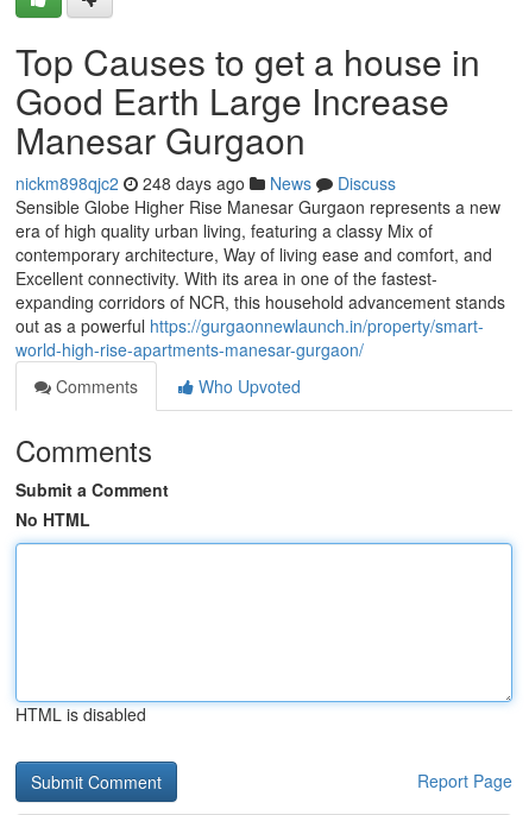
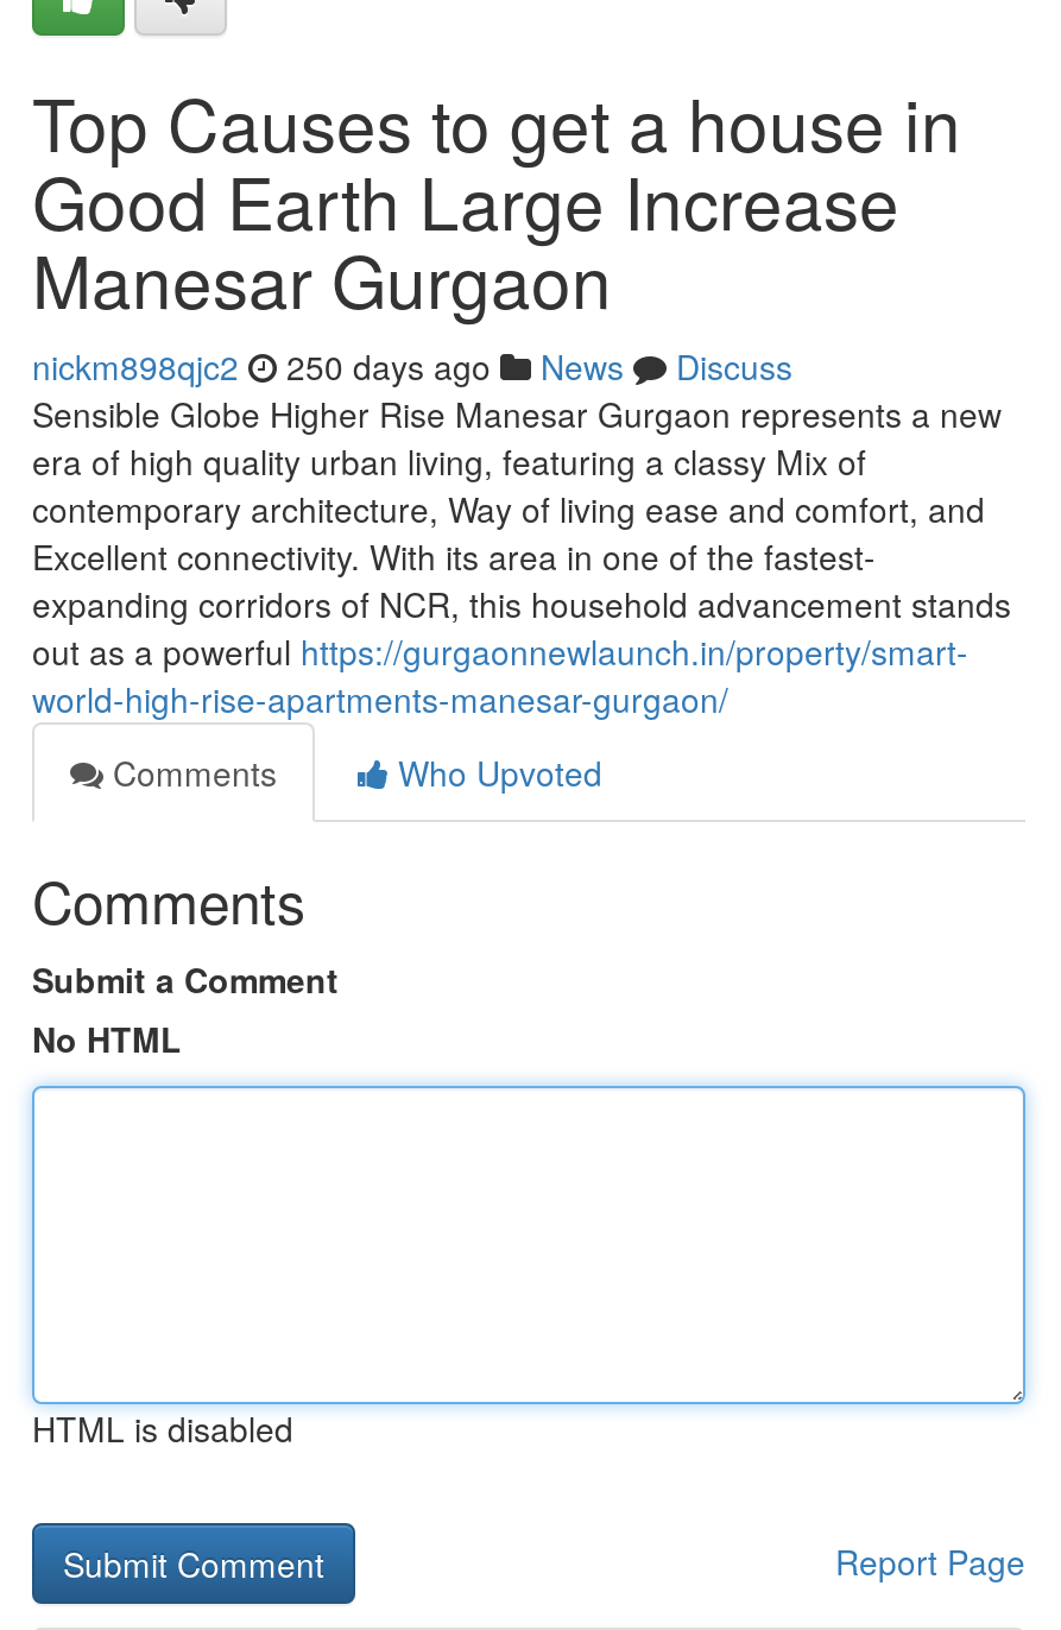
[15,171,396,195] nickm898qjc2 248 days ago News Discuss -> [32,342,792,390] nickm898qjc2 250 days ago News Discuss

